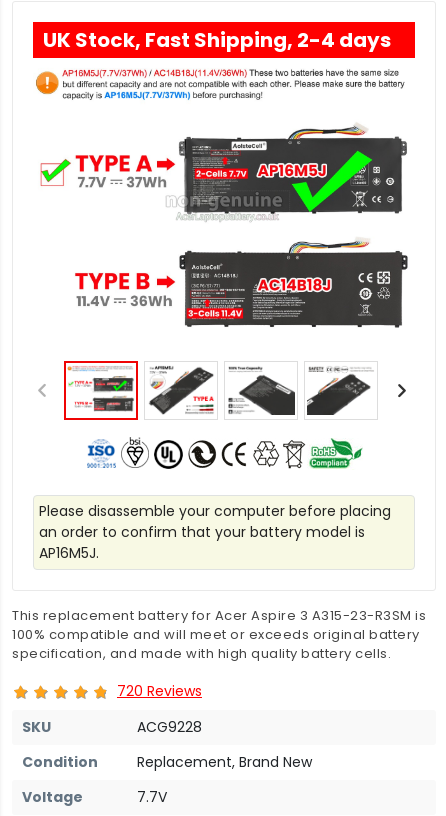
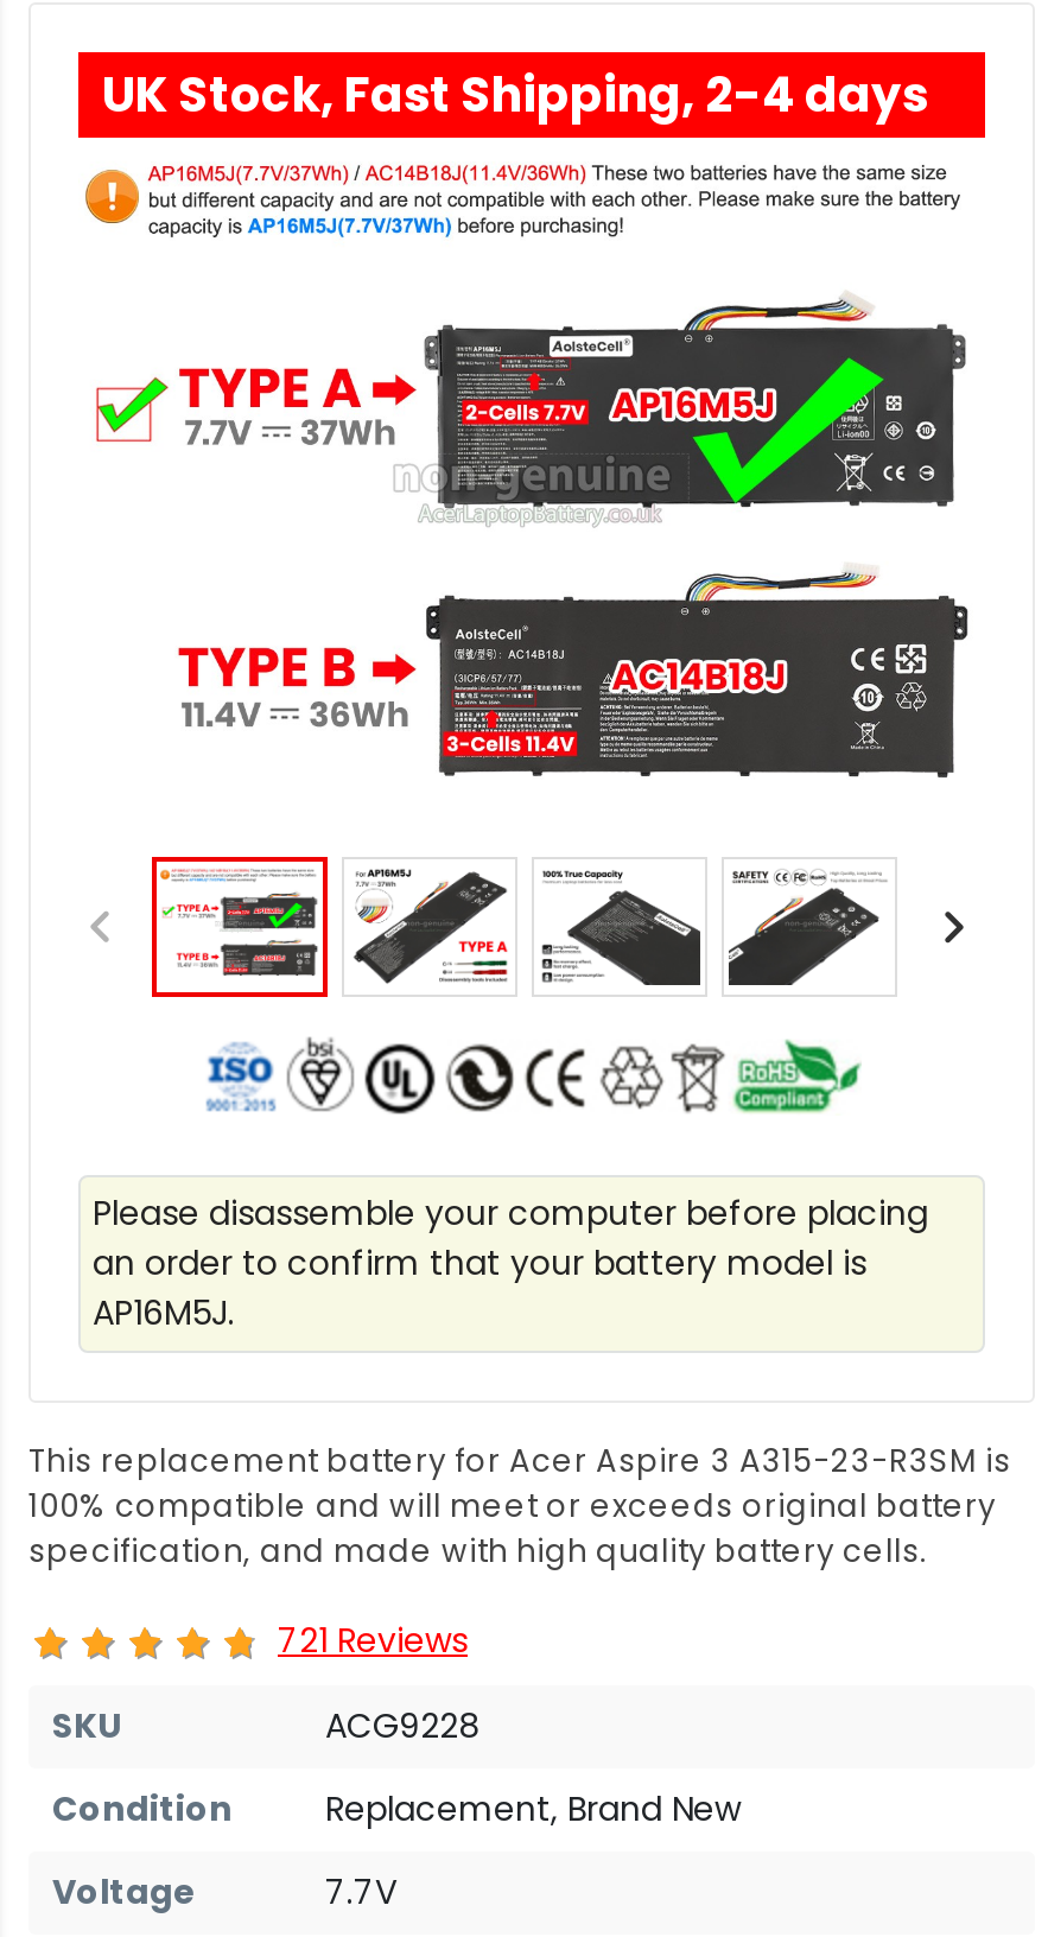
[117,681,202,701] 720 Reviews -> [278,1616,468,1664] 721 Reviews

